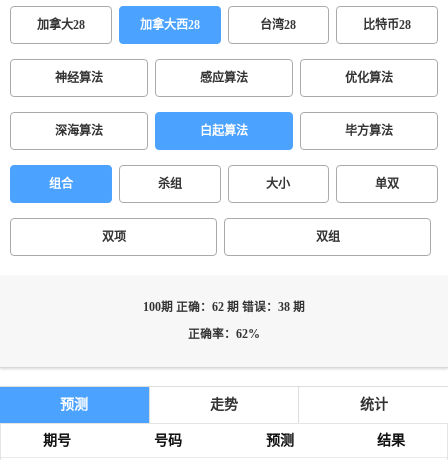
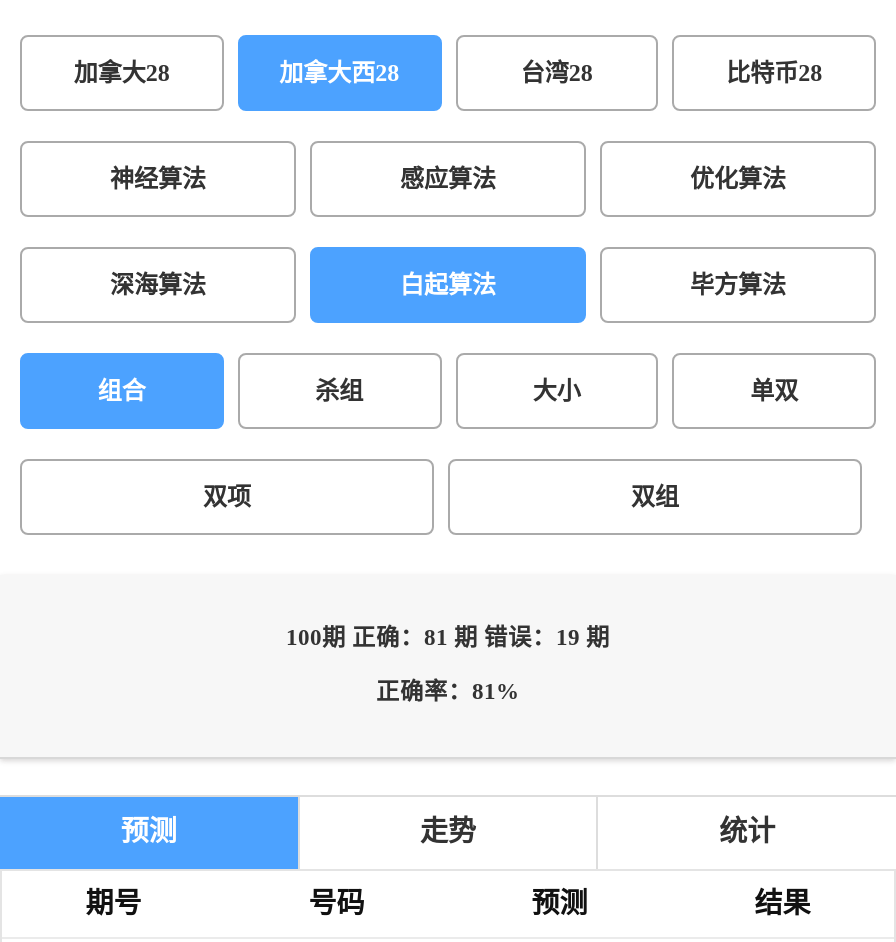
[143,301,305,314] 100期 正确：62 期 错误：38 期 -> [286,625,610,651] 100期 正确：81 期 错误：19 期
[188,328,260,341] 正确率：62% -> [376,679,520,705] 正确率：81%

